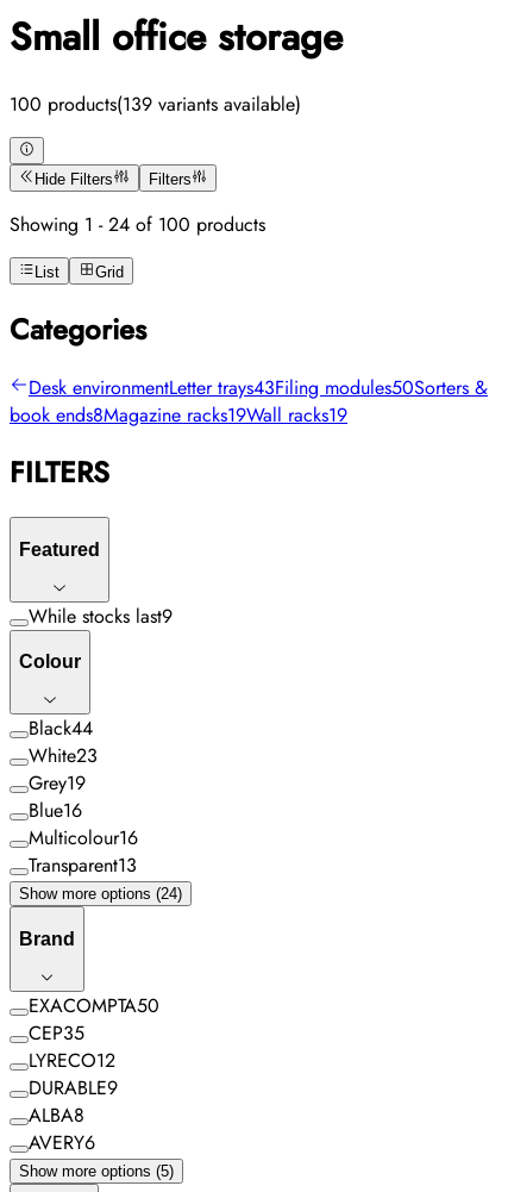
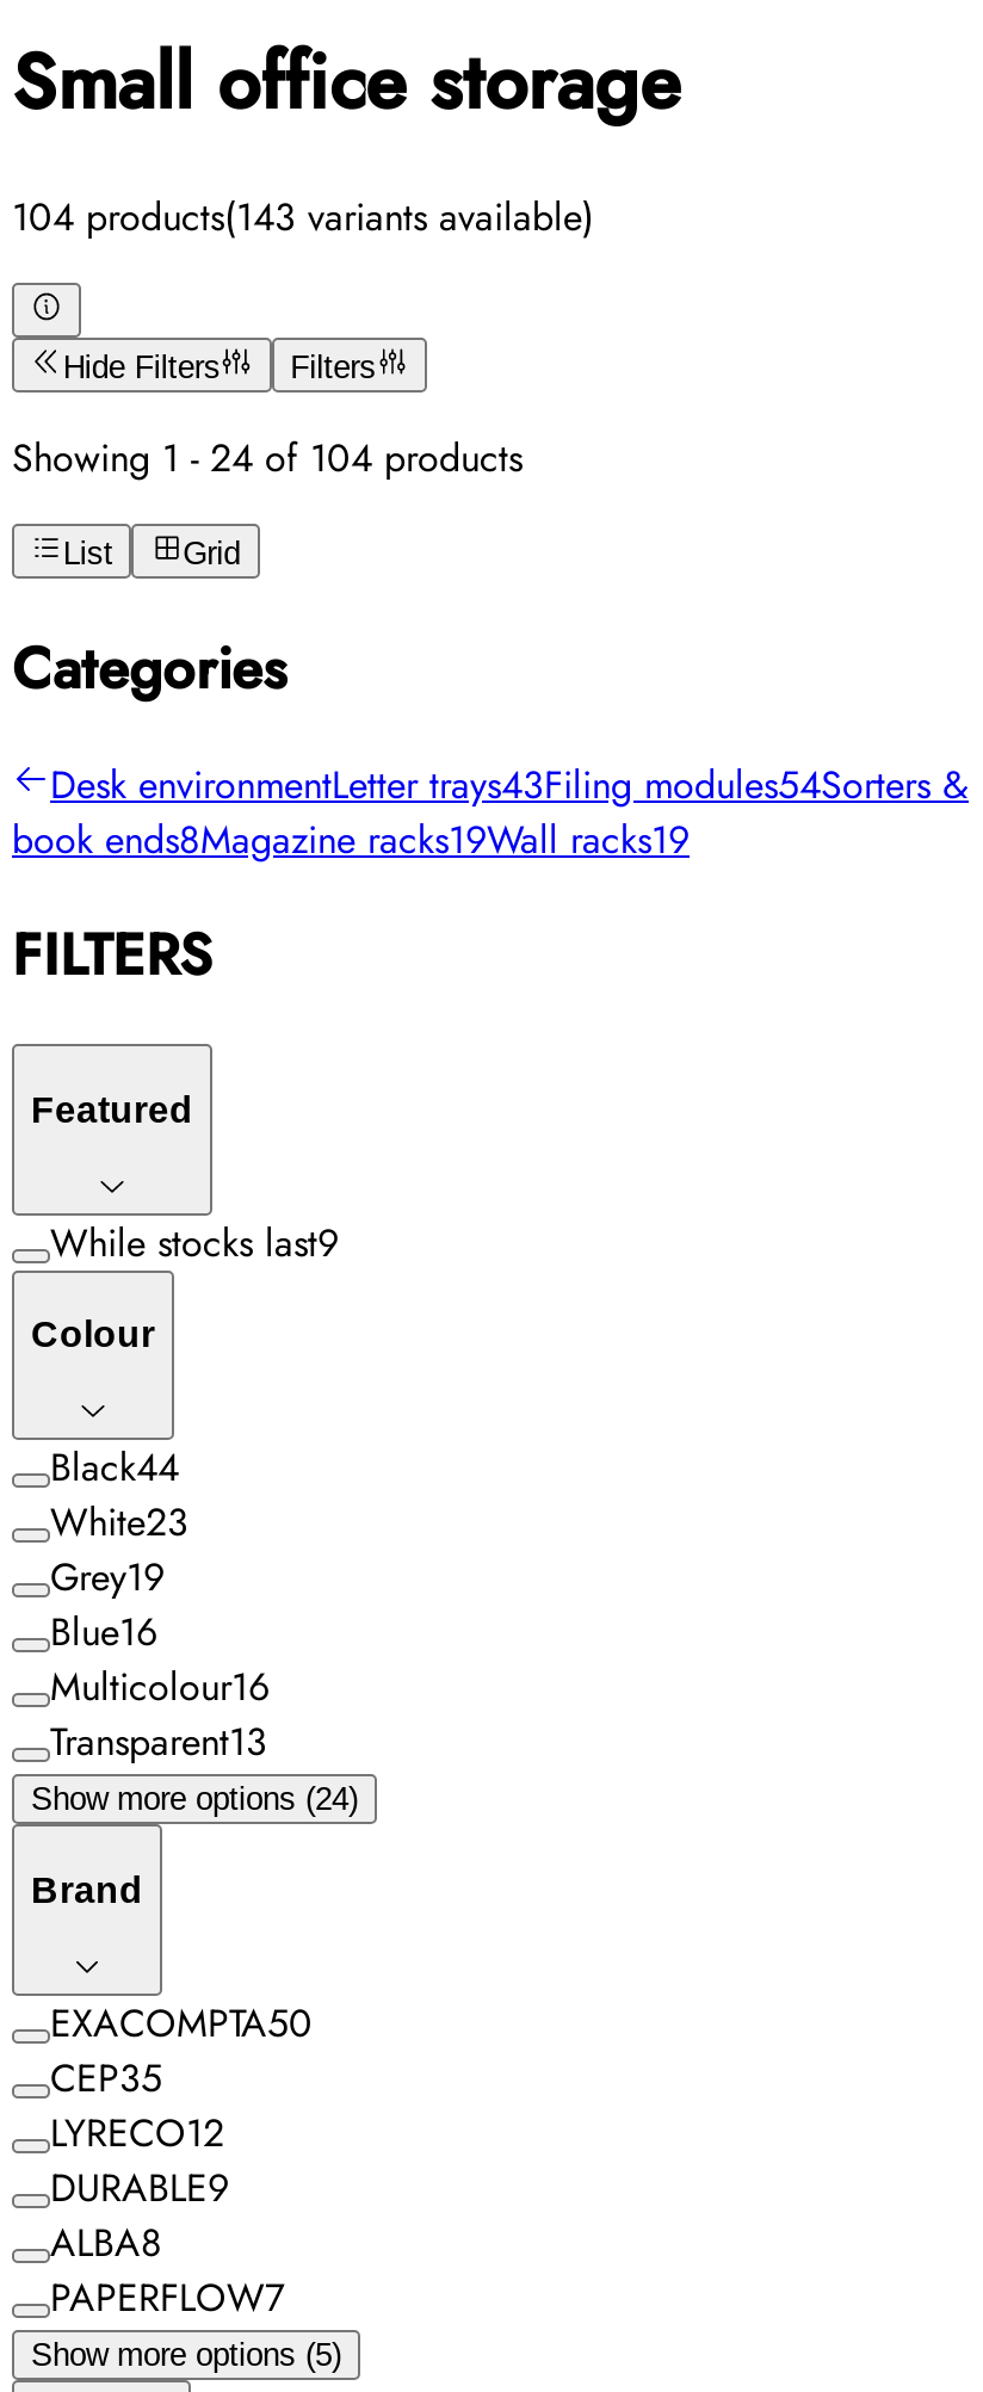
[10,90,301,118] 100 products(139 variants available) -> [12,189,594,244] 104 products(143 variants available)
[10,210,265,238] Showing 1 - 24 of 100 products -> [12,430,523,485] Showing 1 - 24 of 104 products
[29,373,488,401] Desk environmentLetter trays43Filing modules50Sorters & -> [50,756,969,811] Desk environmentLetter trays43Filing modules54Sorters &
[29,1129,95,1156] AVERY6 -> [50,2270,284,2325] PAPERFLOW7

